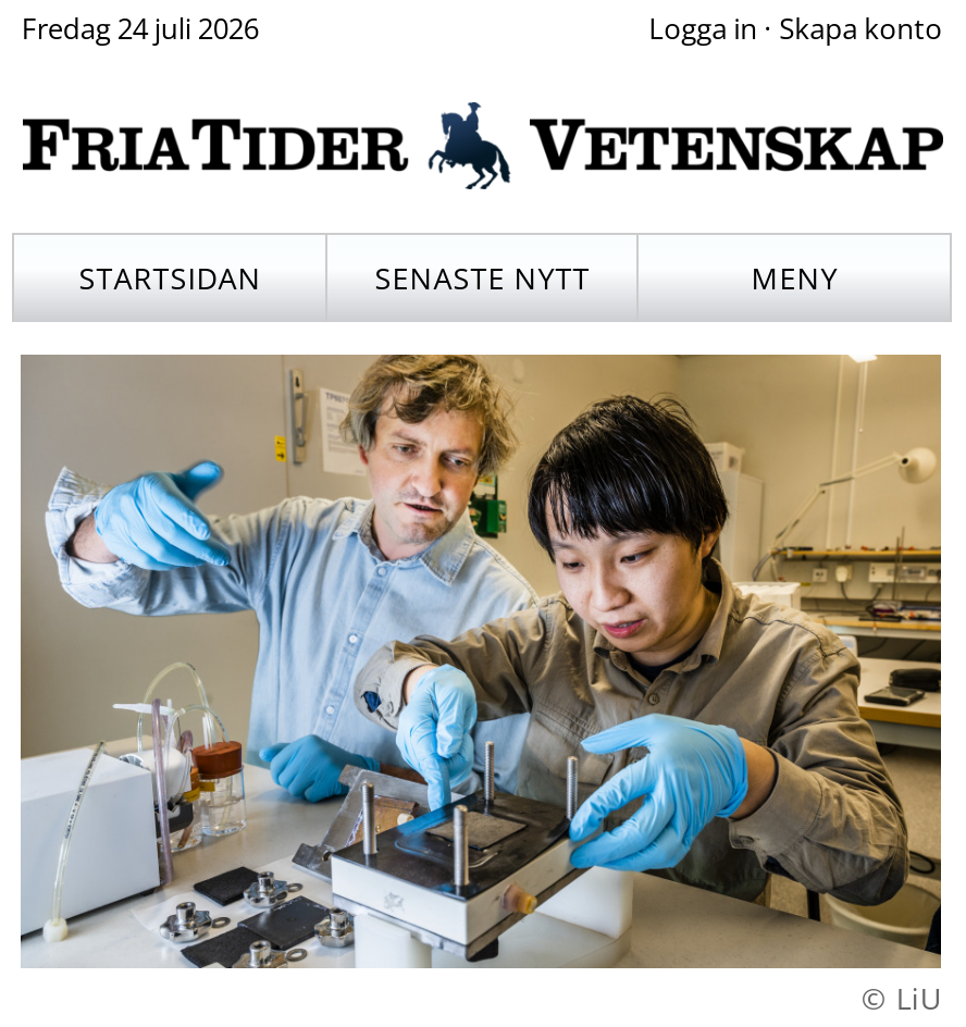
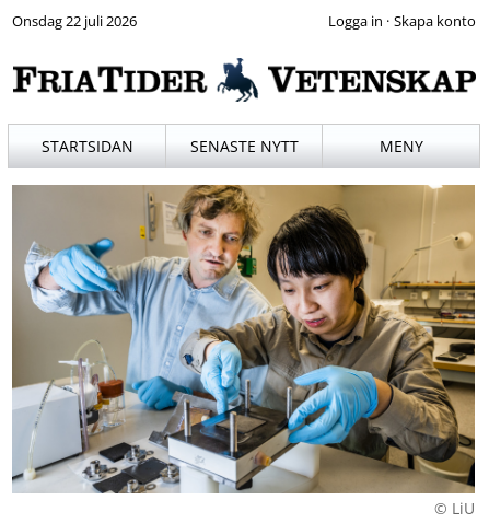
[21,9,258,49] Fredag 24 juli 2026 -> [12,11,137,31] Onsdag 22 juli 2026

